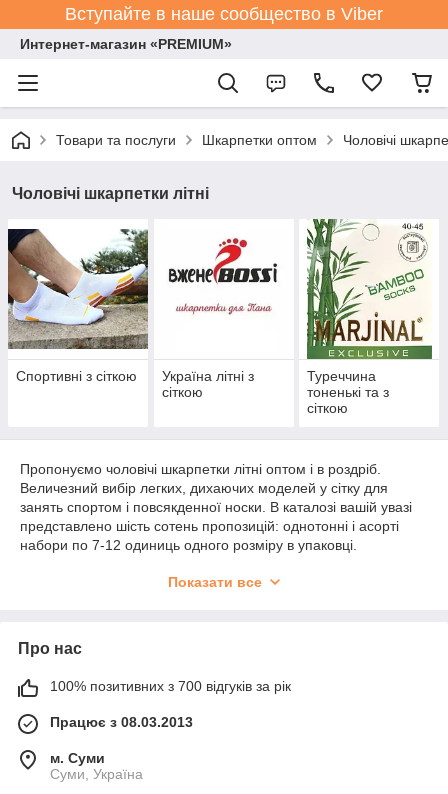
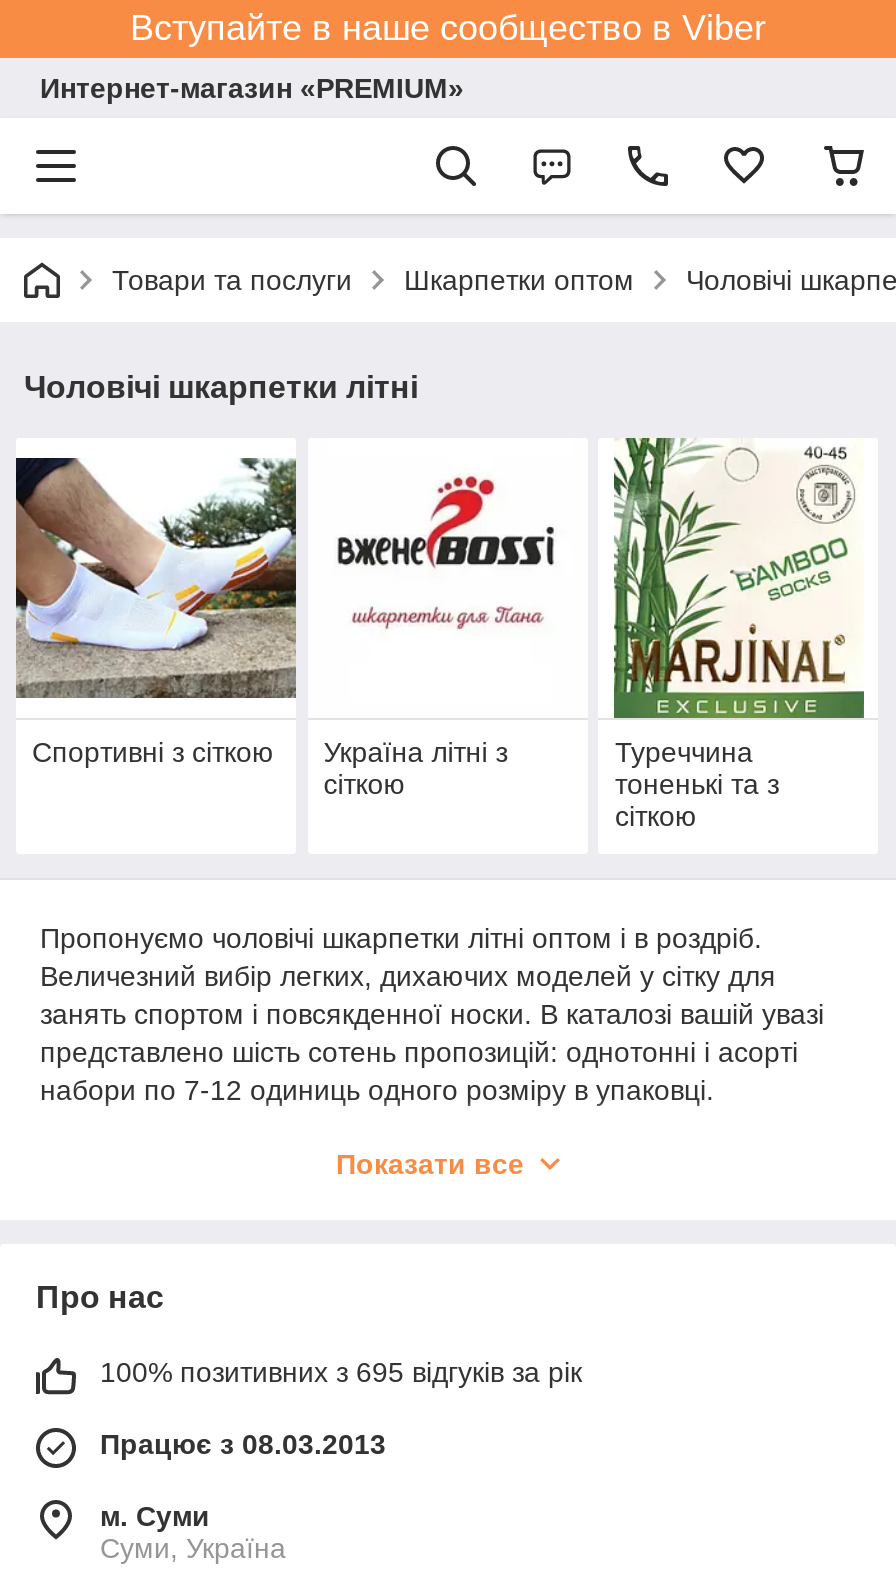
[50,678,291,694] 100% позитивних з 700 відгуків за рік -> [100,1356,582,1388] 100% позитивних з 695 відгуків за рік

